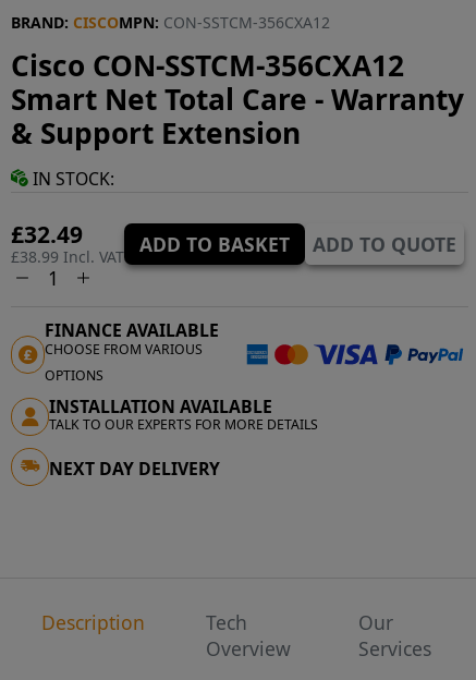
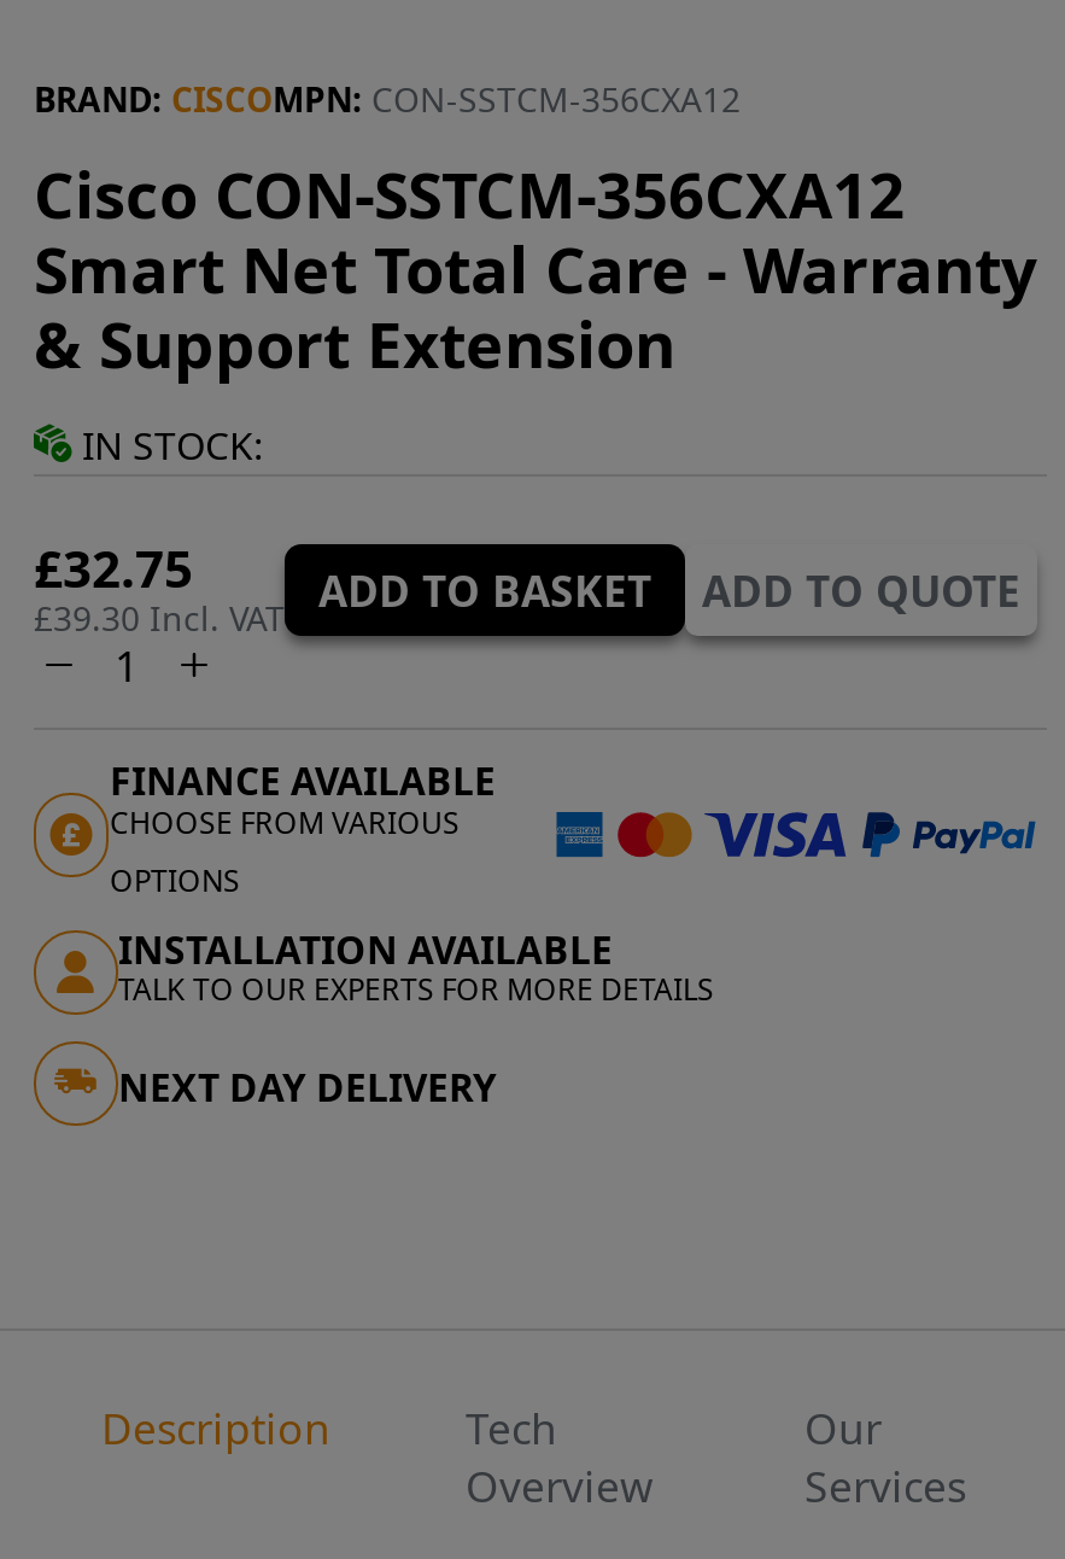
[11,219,83,250] £32.49 -> [34,535,193,603] £32.75
[11,231,456,267] £38.99 Incl. VAT ADD TO BASKET ADD TO QUOTE -> [34,561,1020,641] £39.30 Incl. VAT ADD TO BASKET ADD TO QUOTE

